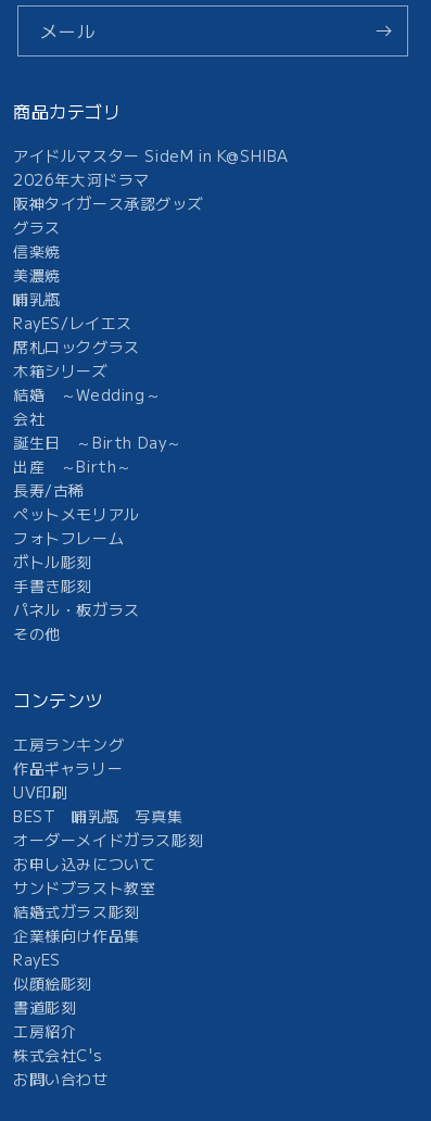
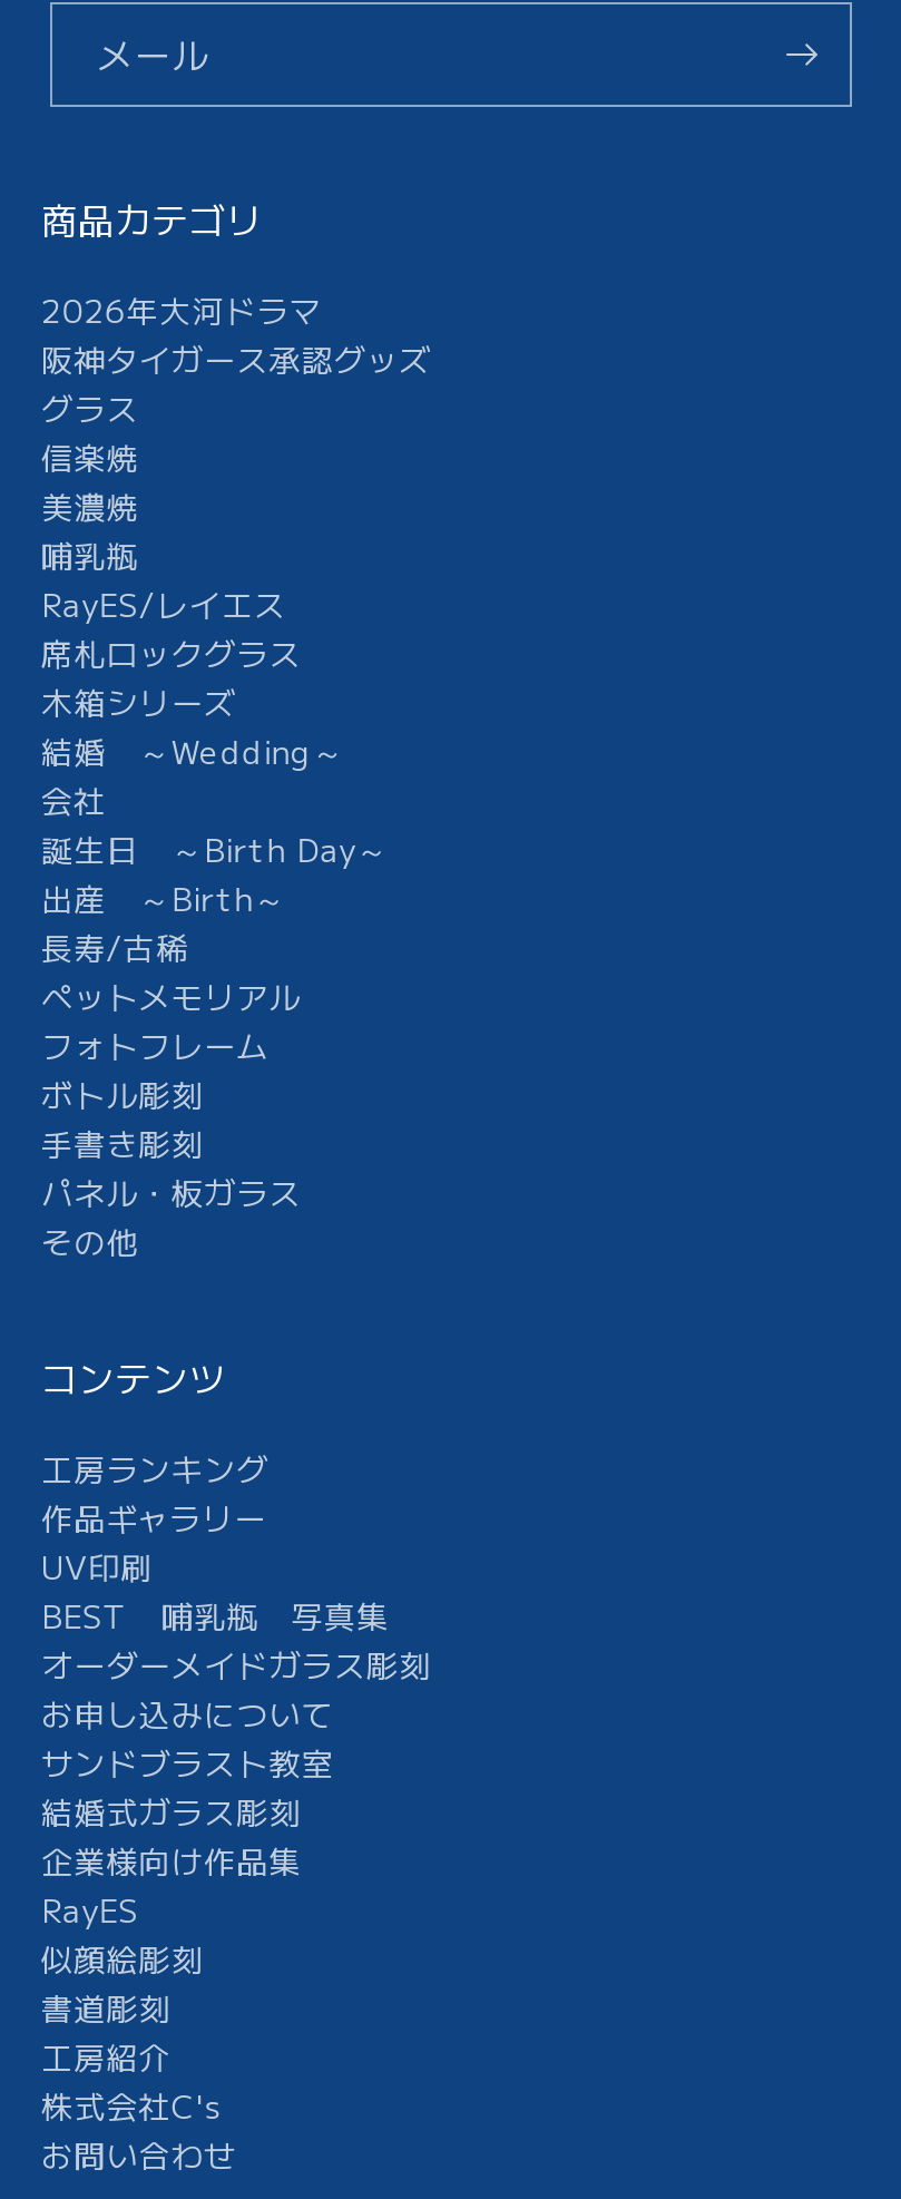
[13,144,289,166] アイドルマスター SideM in K@SHIBA -> none

